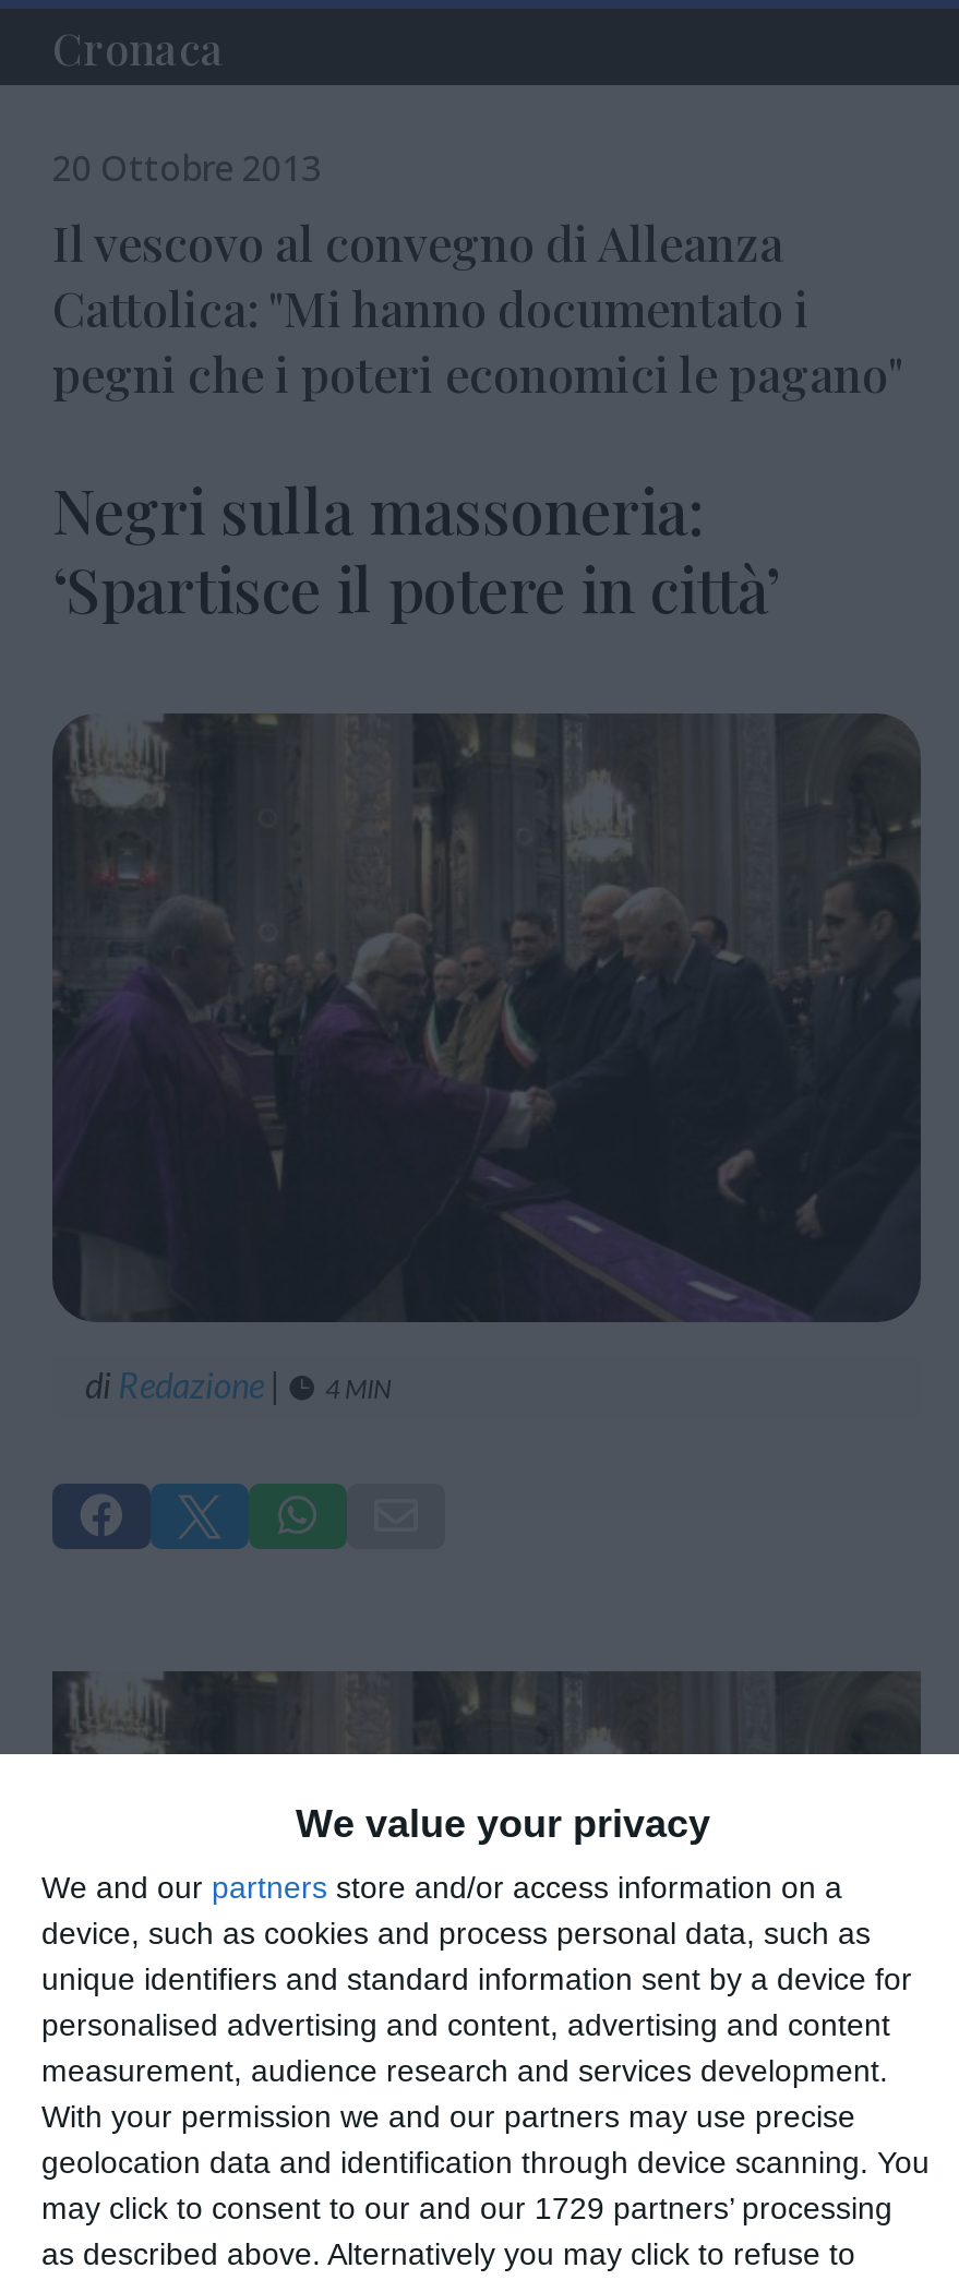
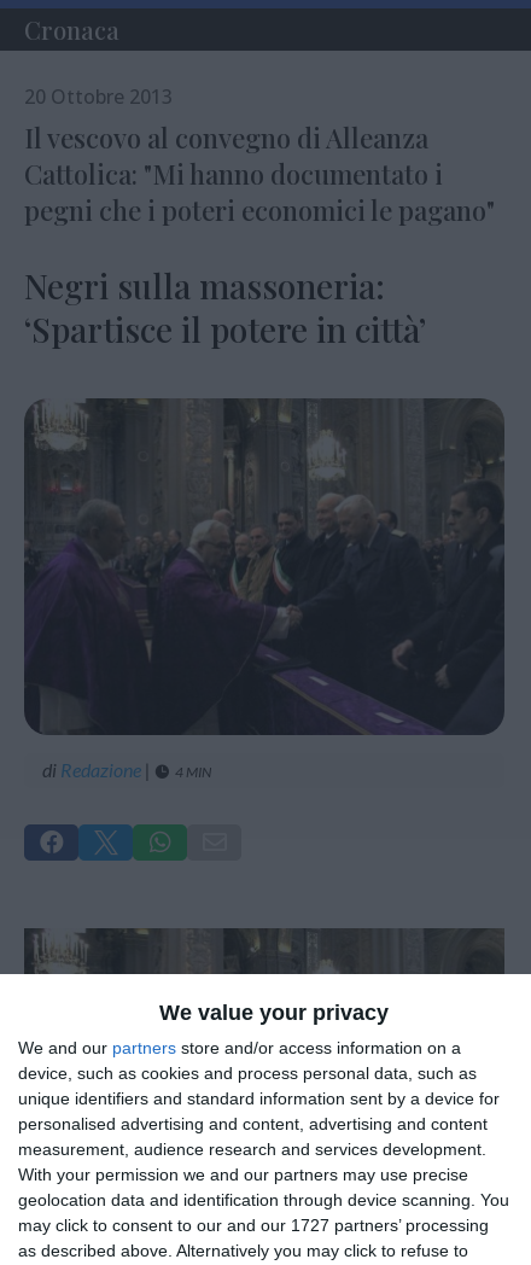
[41,2190,892,2225] may click to consent to our and our 1729 partners’ processing -> [18,1215,489,1234] may click to consent to our and our 1727 partners’ processing

